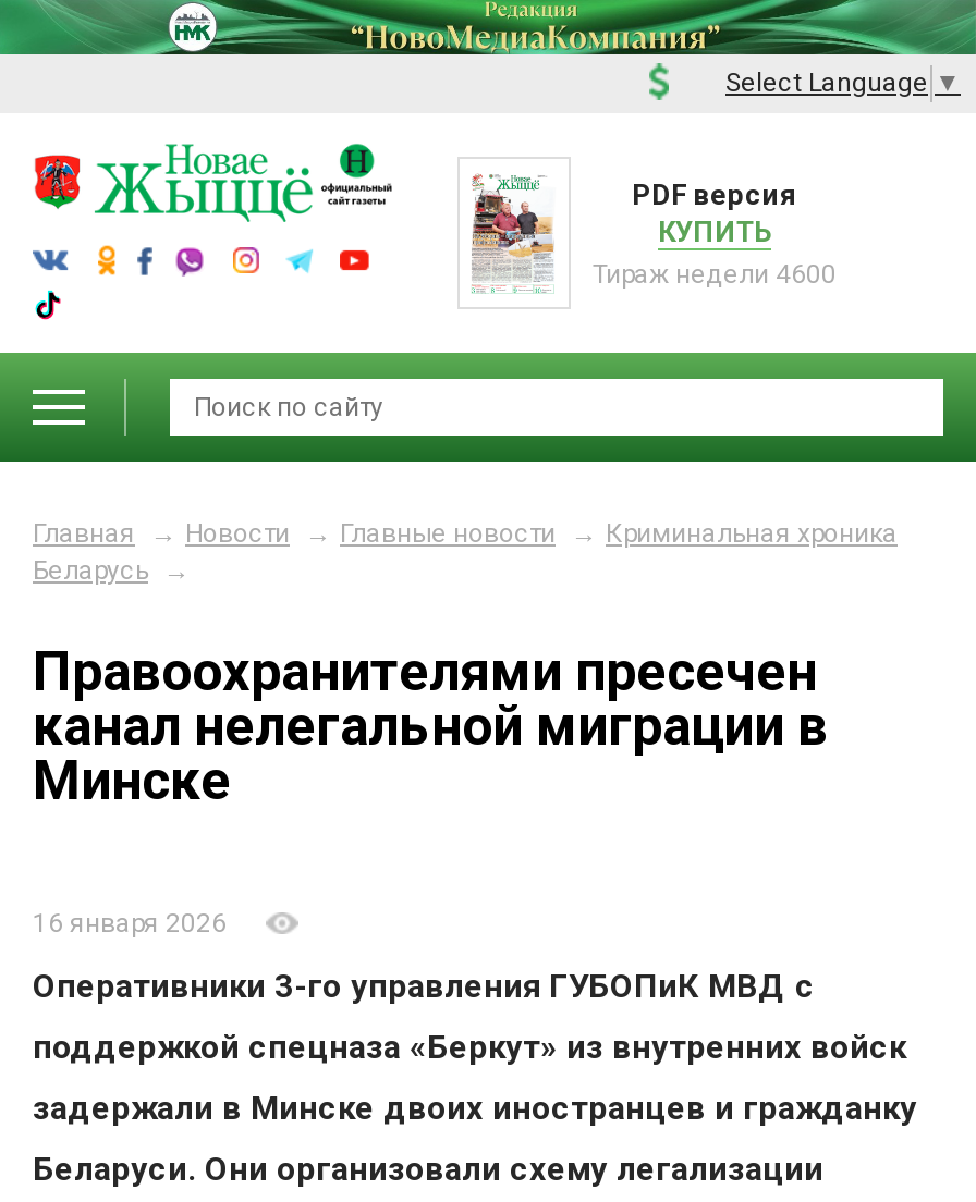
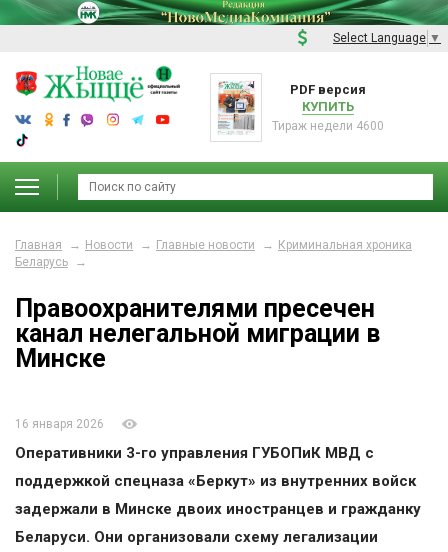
[471,174,553,281] [image] -> [217,81,255,130] [image]

